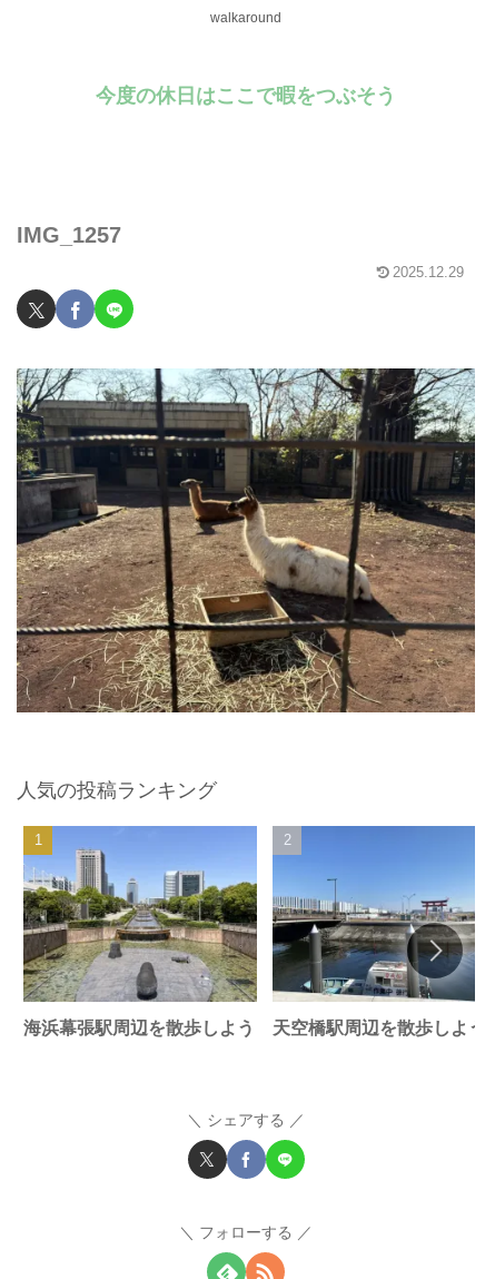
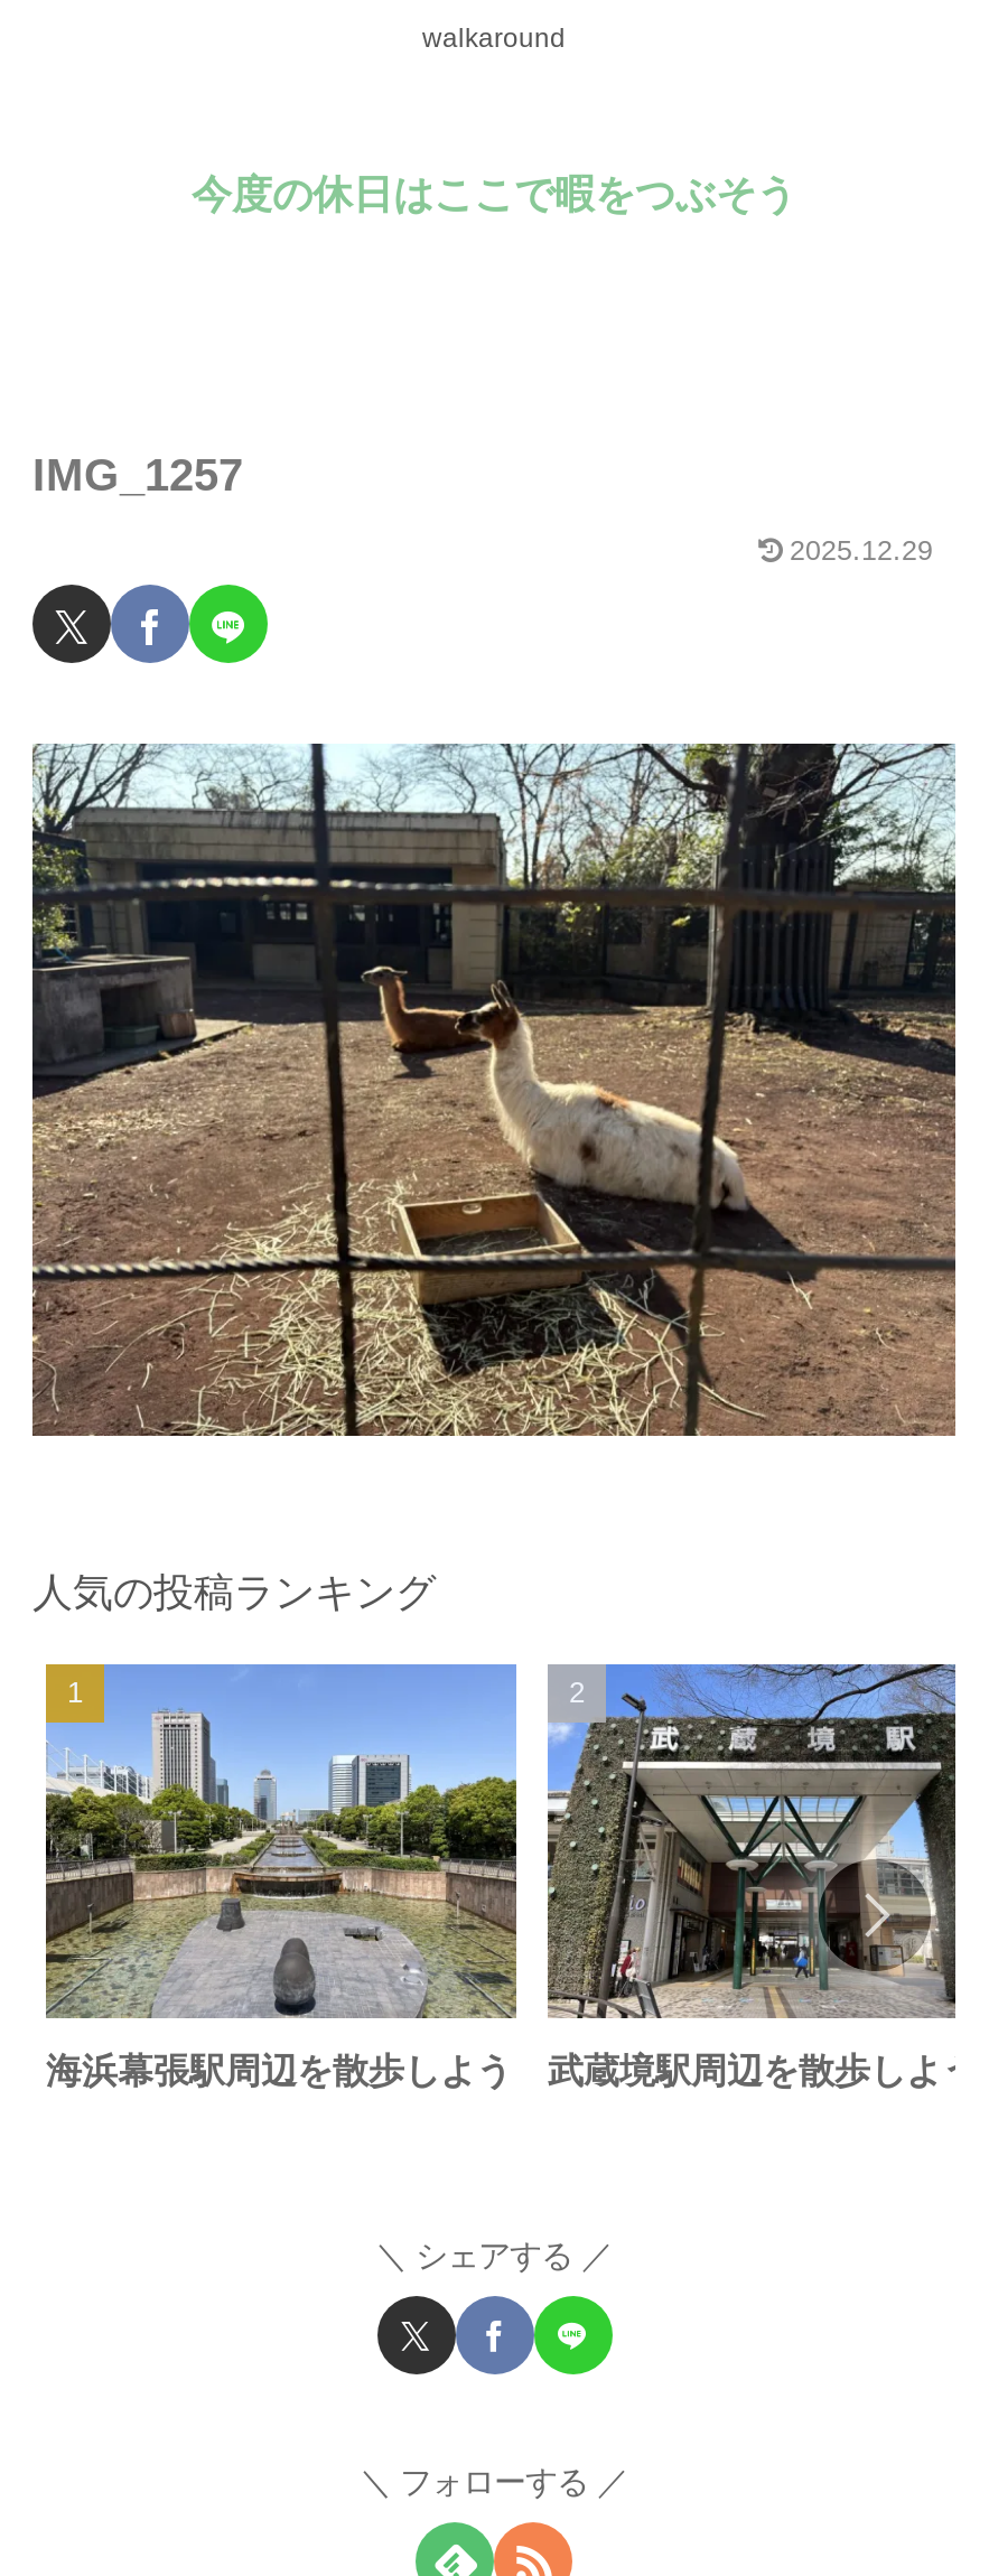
[271,825,486,1038] [image] | 天空橋駅周辺を散歩しよう -> [545,1662,978,2090] [image] | 武蔵境駅周辺を散歩しよう

